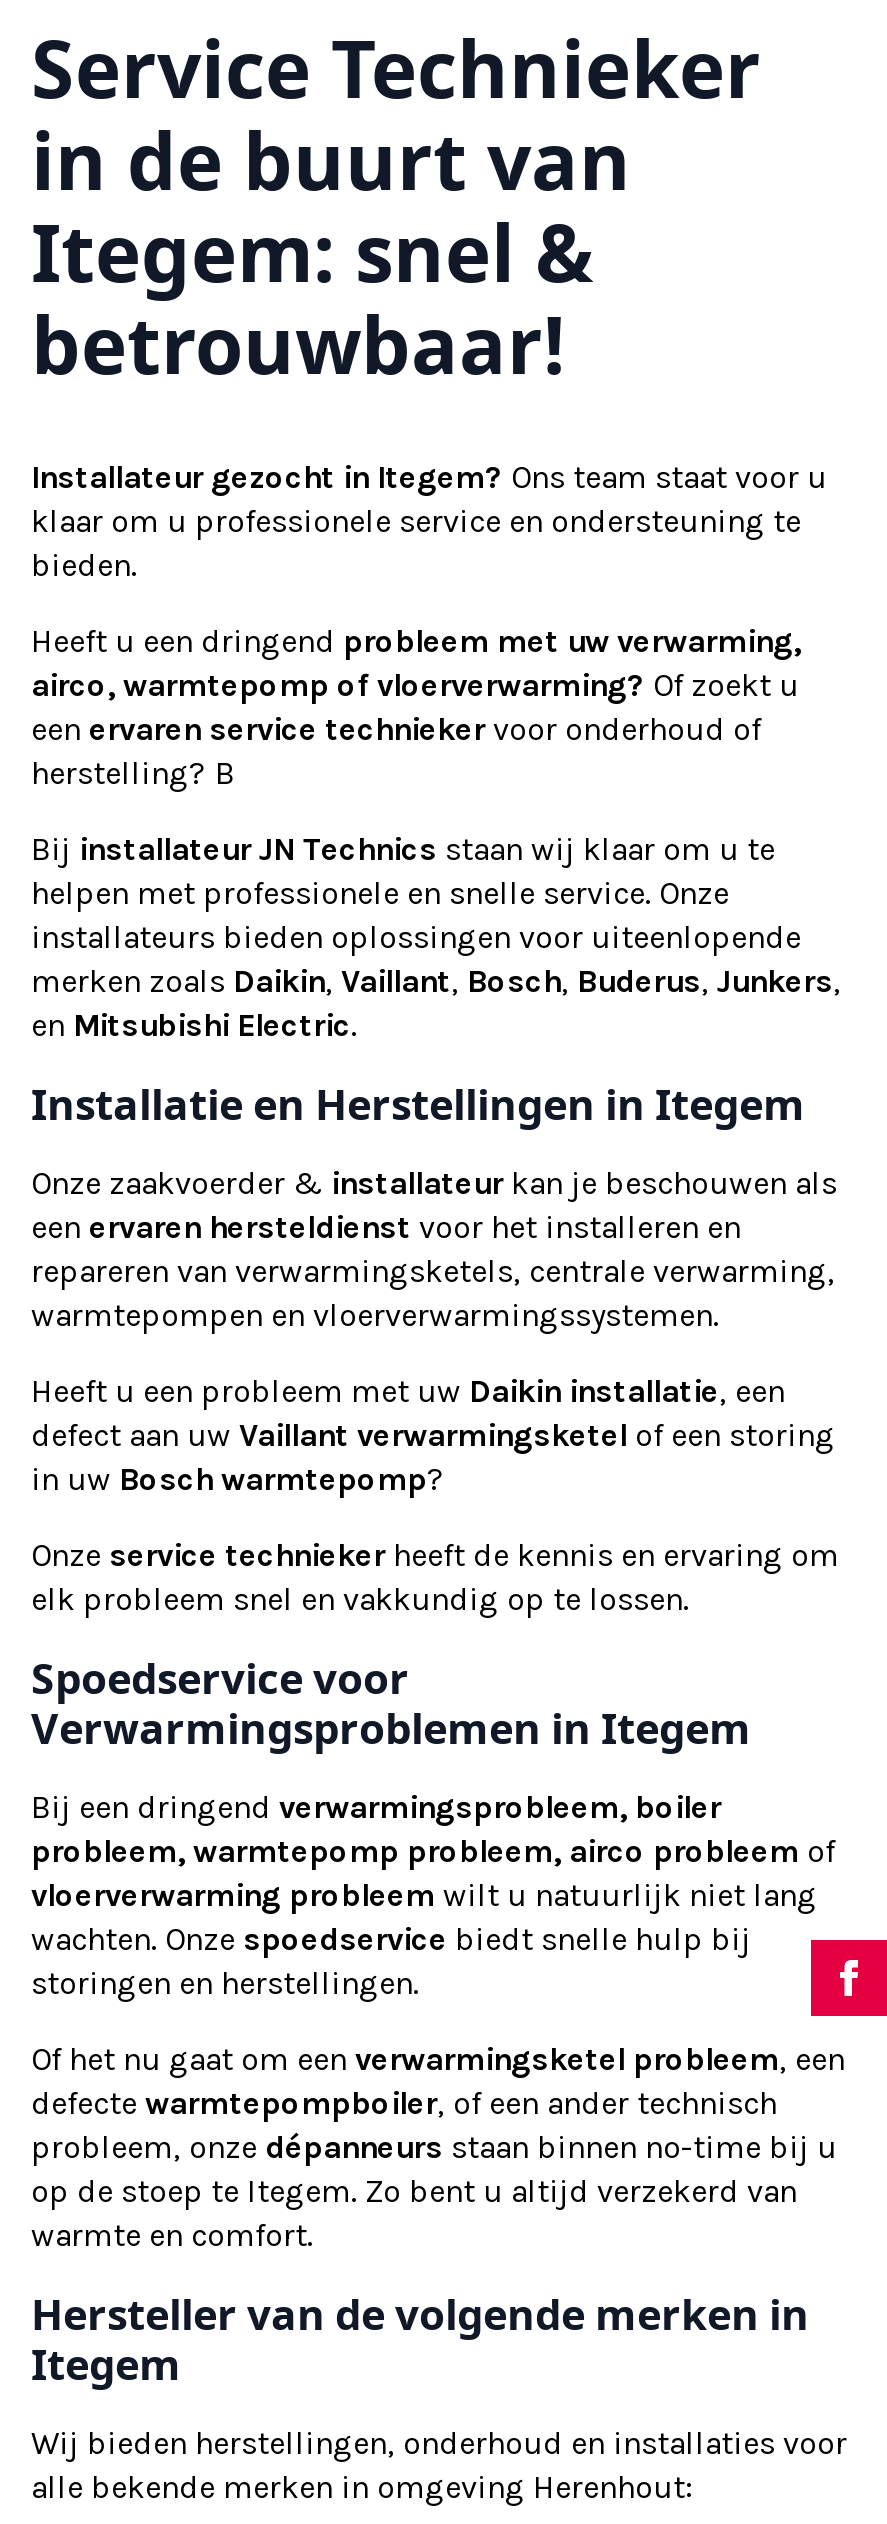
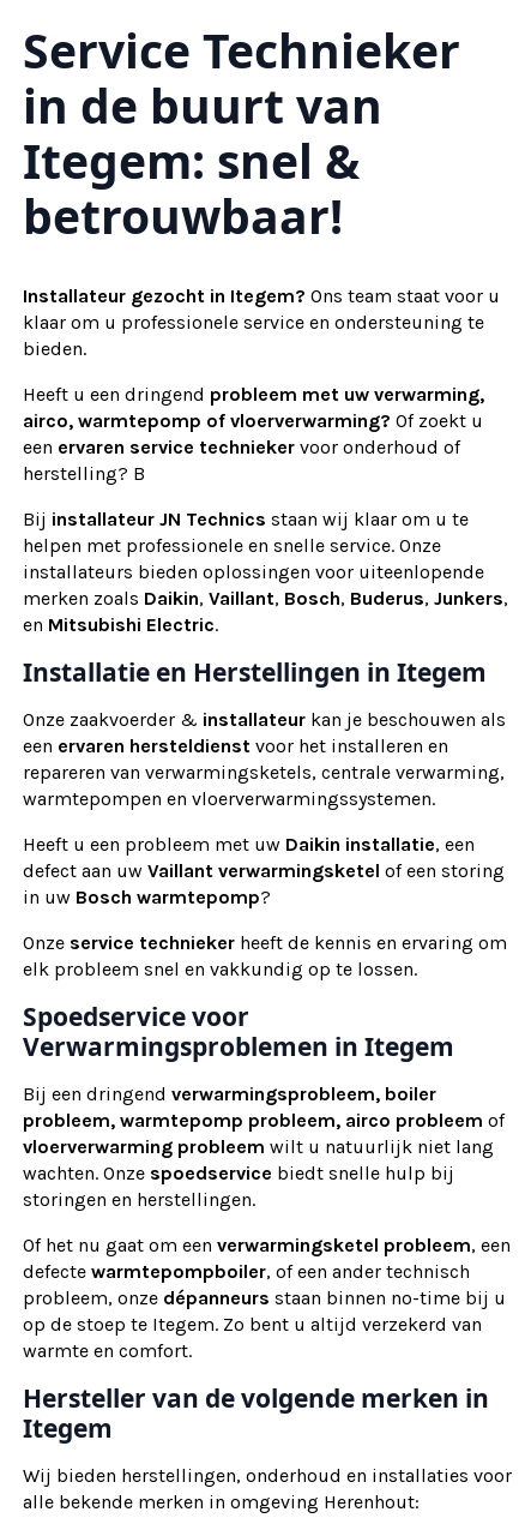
[809,1938,881,2018] [image] -> none

